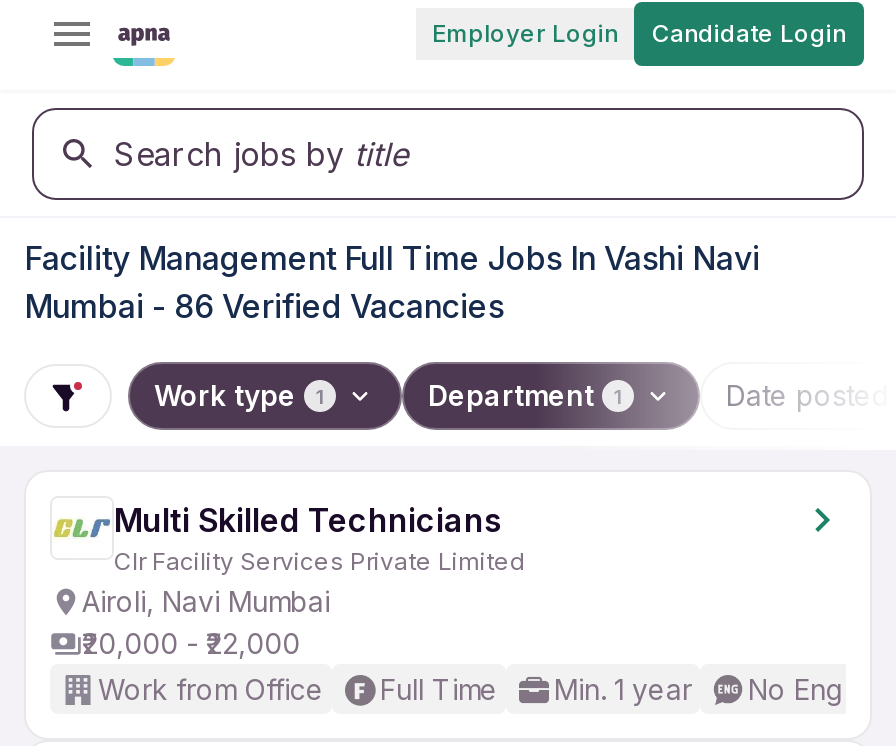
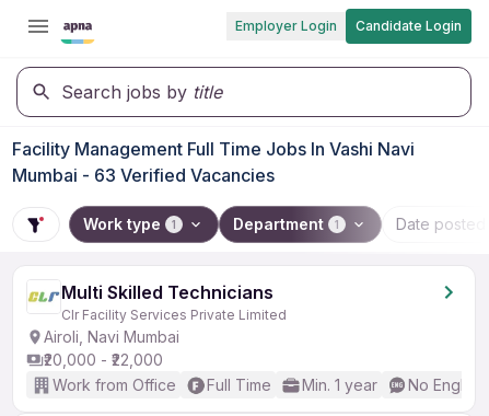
[24,286,504,326] Mumbai - 86 Verified Vacancies -> [12,164,275,186] Mumbai - 63 Verified Vacancies

